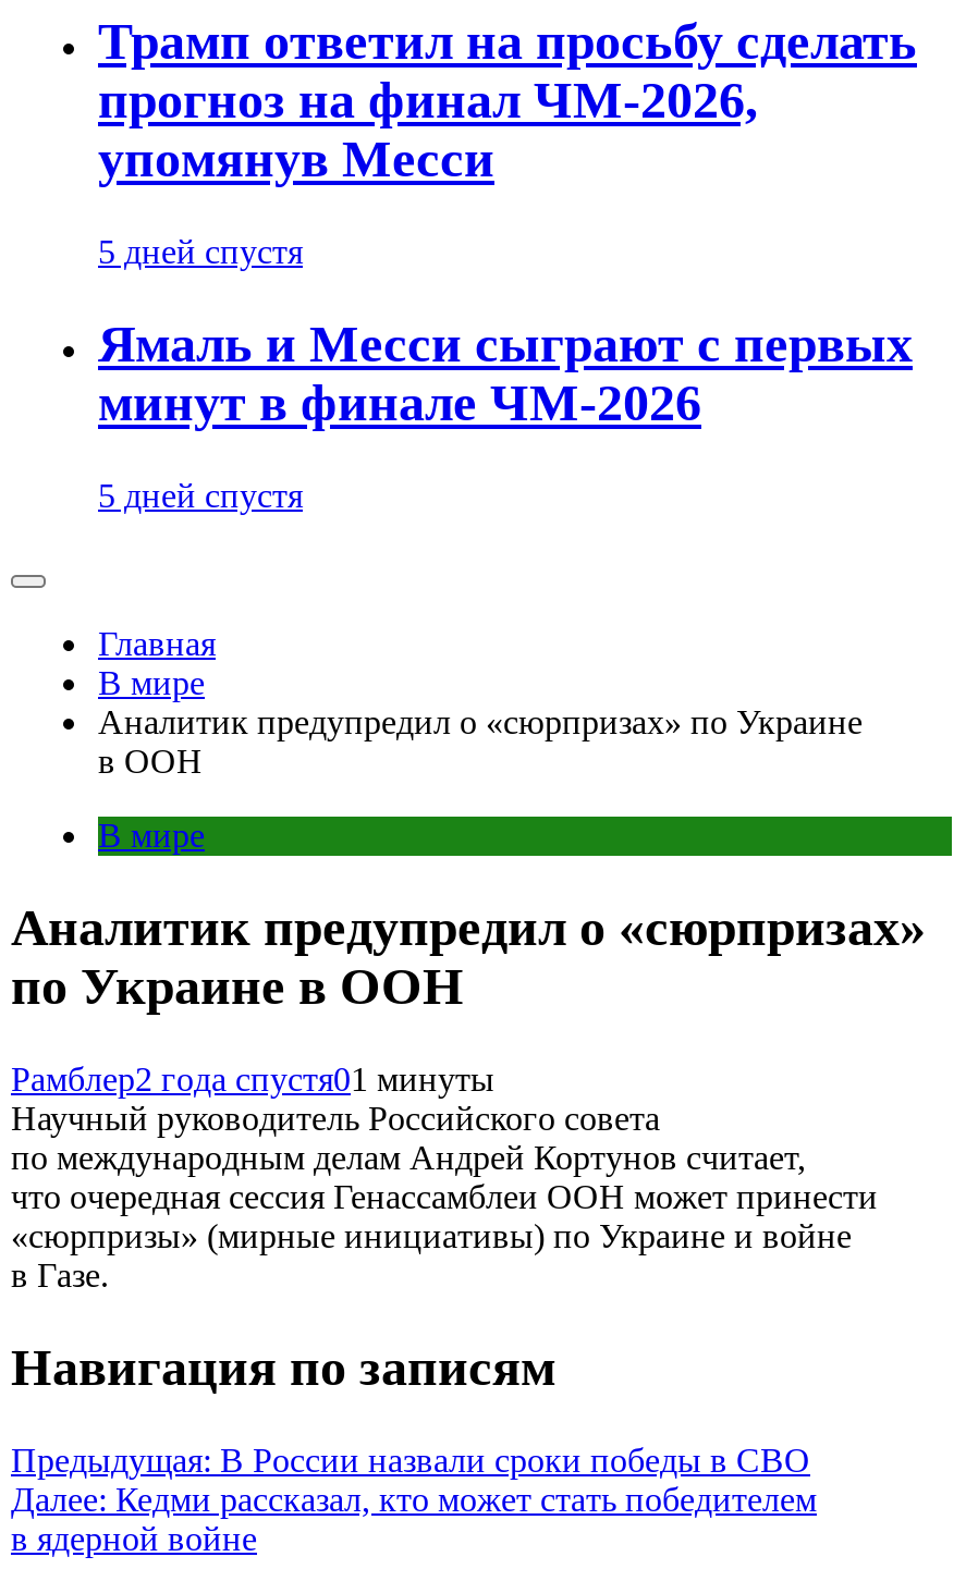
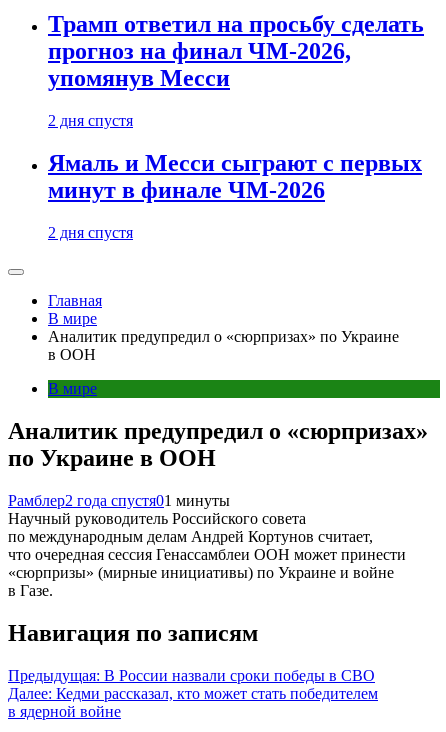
[98,233,303,270] 5 дней спустя -> [48,112,133,129] 2 дня спустя
[98,477,303,514] 5 дней спустя -> [48,224,133,241] 2 дня спустя

